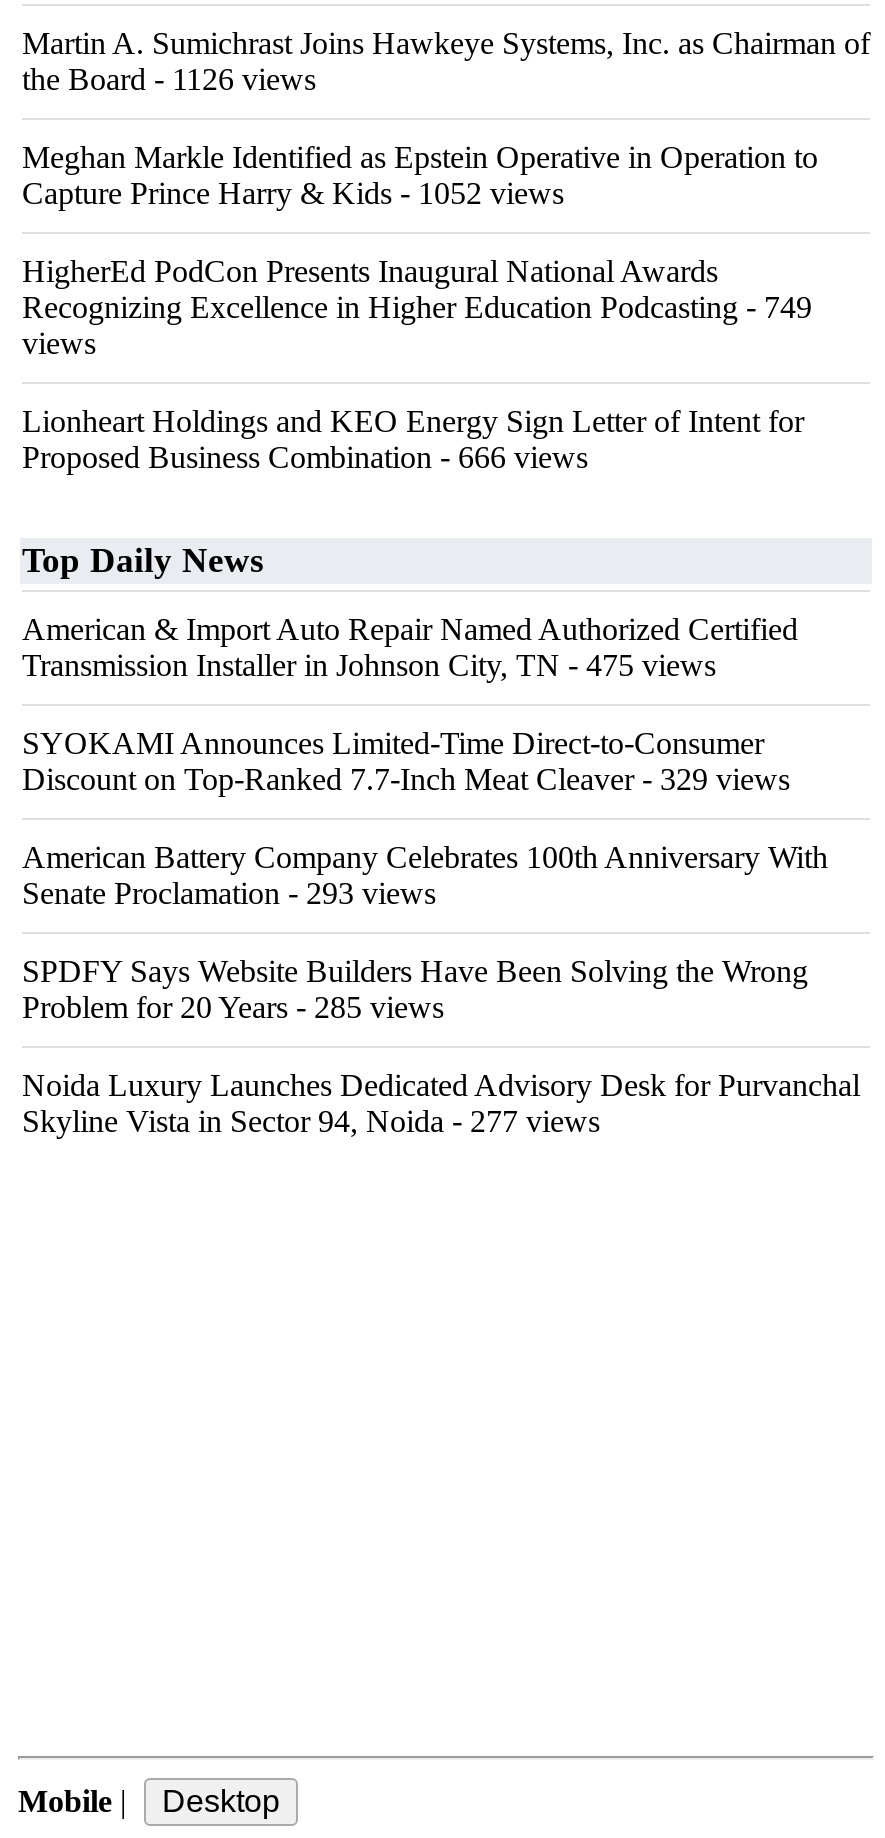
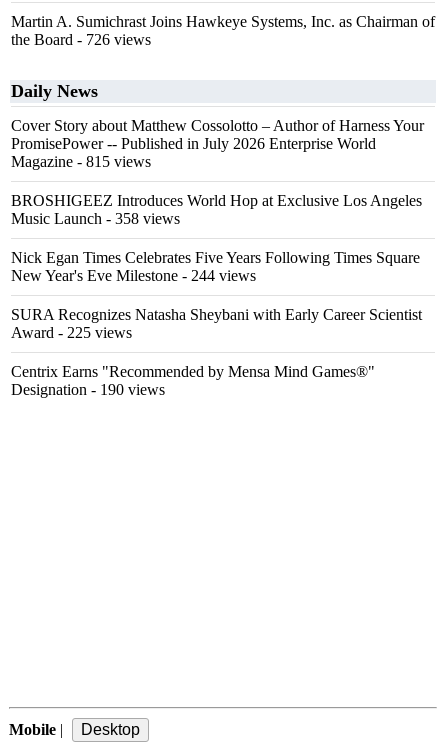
[22,62,860,1138] the Board - 1126 views | Meghan Markle Identified as Epstein Operative in Operation to | Capture Prince Harry & Kids - 1052 views | HigherEd PodCon Presents Inaugural National Awards | Recognizing Excellence in Higher Education Podcasting - 749 | views | Lionheart Holdings and KEO Energy Sign Letter of Intent for | Proposed Business Combination - 666 views | Top Daily News | American & Import Auto Repair Named Authorized Certified | Transmission Installer in Johnson City, TN - 475 views | SYOKAMI Announces Limited-Time Direct-to-Consumer | Discount on Top-Ranked 7.7-Inch Meat Cleaver - 329 views | American Battery Company Celebrates 100th Anniversary With | Senate Proclamation - 293 views | SPDFY Says Website Builders Have Been Solving the Wrong | Problem for 20 Years - 285 views | Noida Luxury Launches Dedicated Advisory Desk for Purvanchal | Skyline Vista in Sector 94, Noida - 277 views -> [11,31,424,398] the Board - 726 views | Daily News | Cover Story about Matthew Cossolotto – Author of Harness Your | PromisePower -- Published in July 2026 Enterprise World | Magazine - 815 views | BROSHIGEEZ Introduces World Hop at Exclusive Los Angeles | Music Launch - 358 views | Nick Egan Times Celebrates Five Years Following Times Square | New Year's Eve Milestone - 244 views | SURA Recognizes Natasha Sheybani with Early Career Scientist | Award - 225 views | Centrix Earns "Recommended by Mensa Mind Games®" | Designation - 190 views

